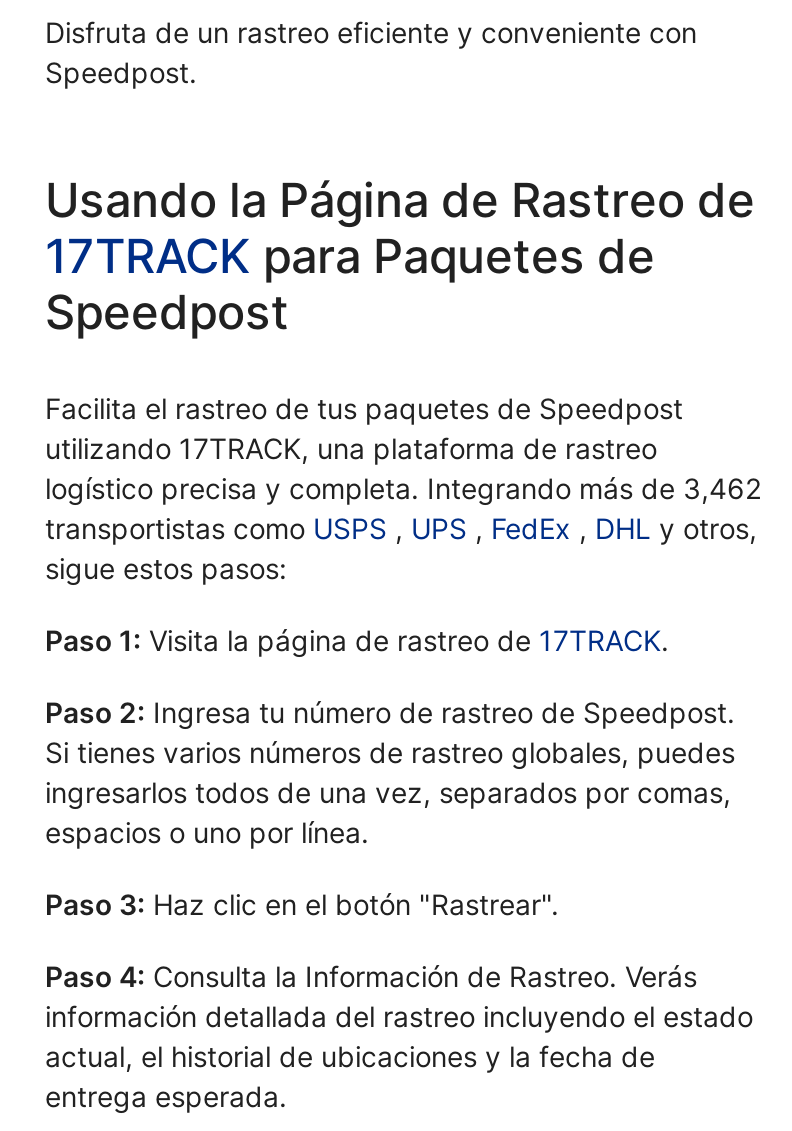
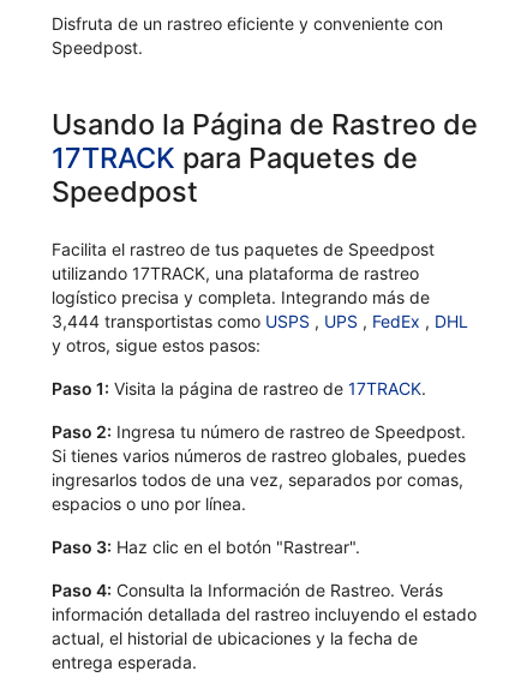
[45,471,761,585] logístico precisa y completa. Integrando más de 3,462 | transportistas como USPS, UPS, FedEx, DHL y otros, | sigue estos pasos: -> [52,287,468,355] logístico precisa y completa. Integrando más de | 3,444 transportistas como USPS, UPS, FedEx, DHL | y otros, sigue estos pasos:

